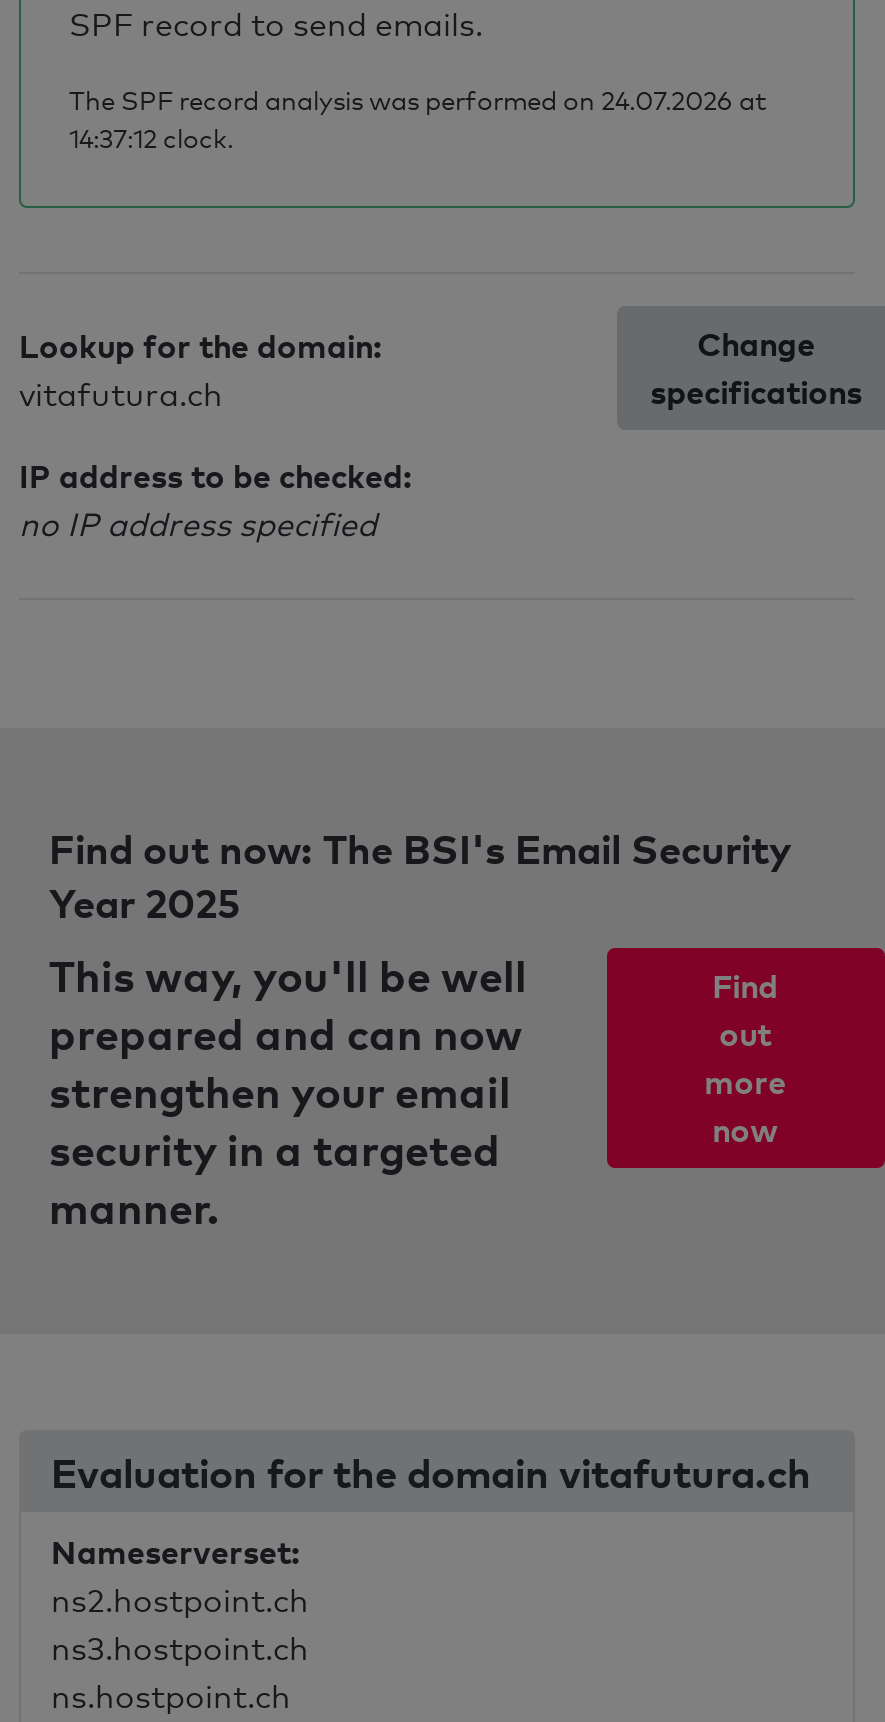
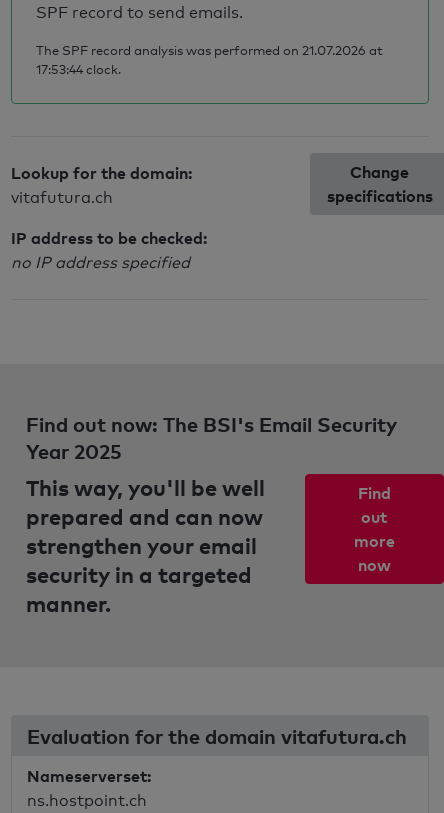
[69,84,767,116] The SPF record analysis was performed on 24.07.2026 at -> [36,42,383,58] The SPF record analysis was performed on 21.07.2026 at
[69,122,233,154] 14:37:12 clock. -> [36,61,121,77] 17:53:44 clock.
[51,1582,309,1668] ns2.hostpoint.ch | ns3.hostpoint.ch -> none

